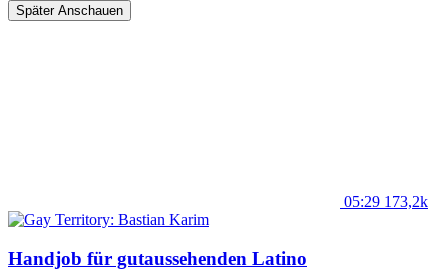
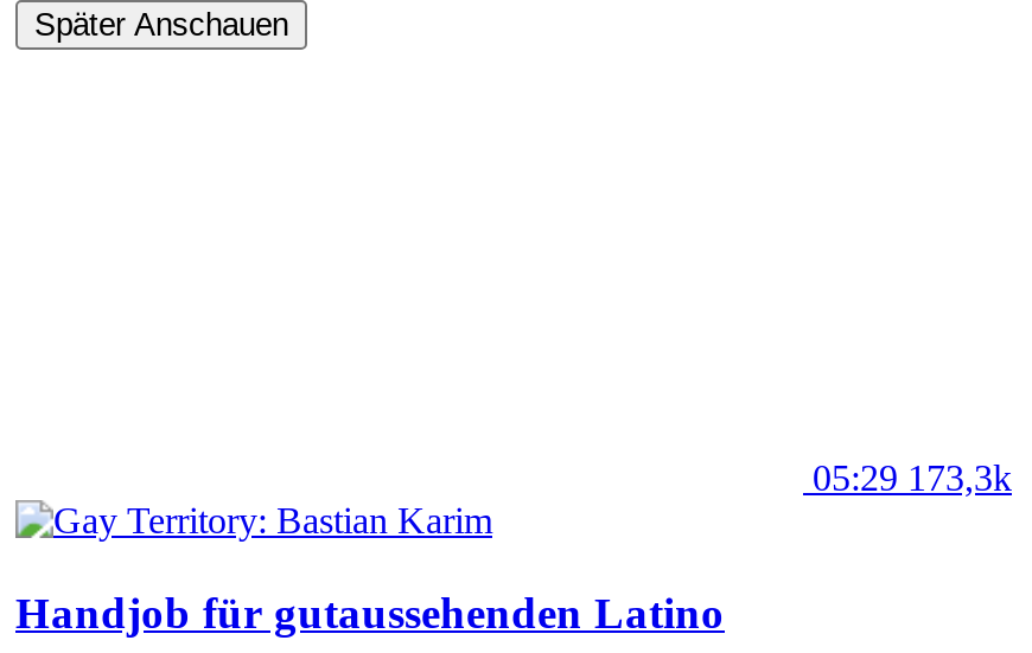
[344,193,428,210] 05:29 173,2k -> [813,458,1012,498] 05:29 173,3k

